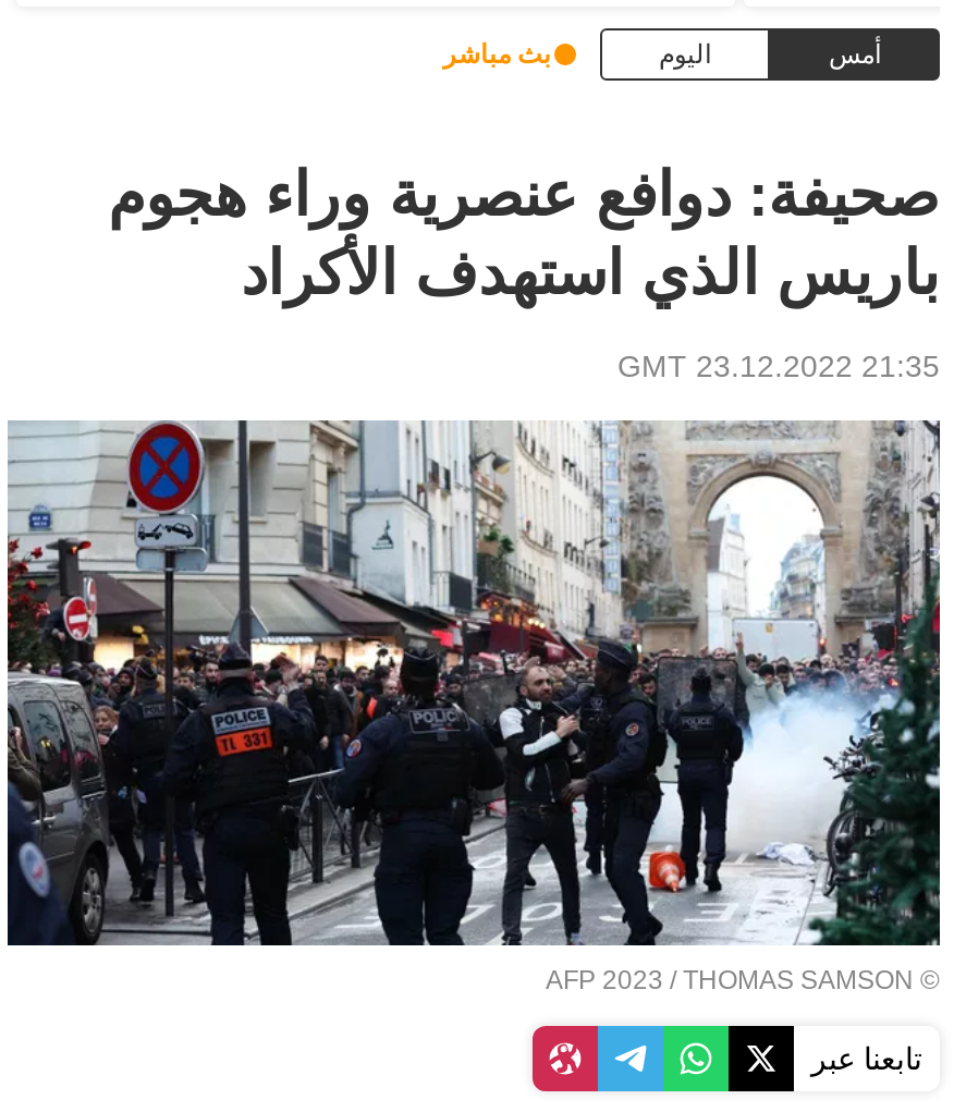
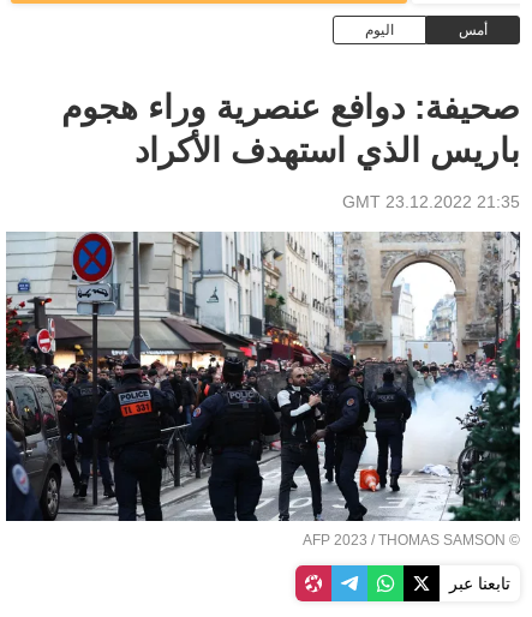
[443,39,550,70] بث مباشر -> none

